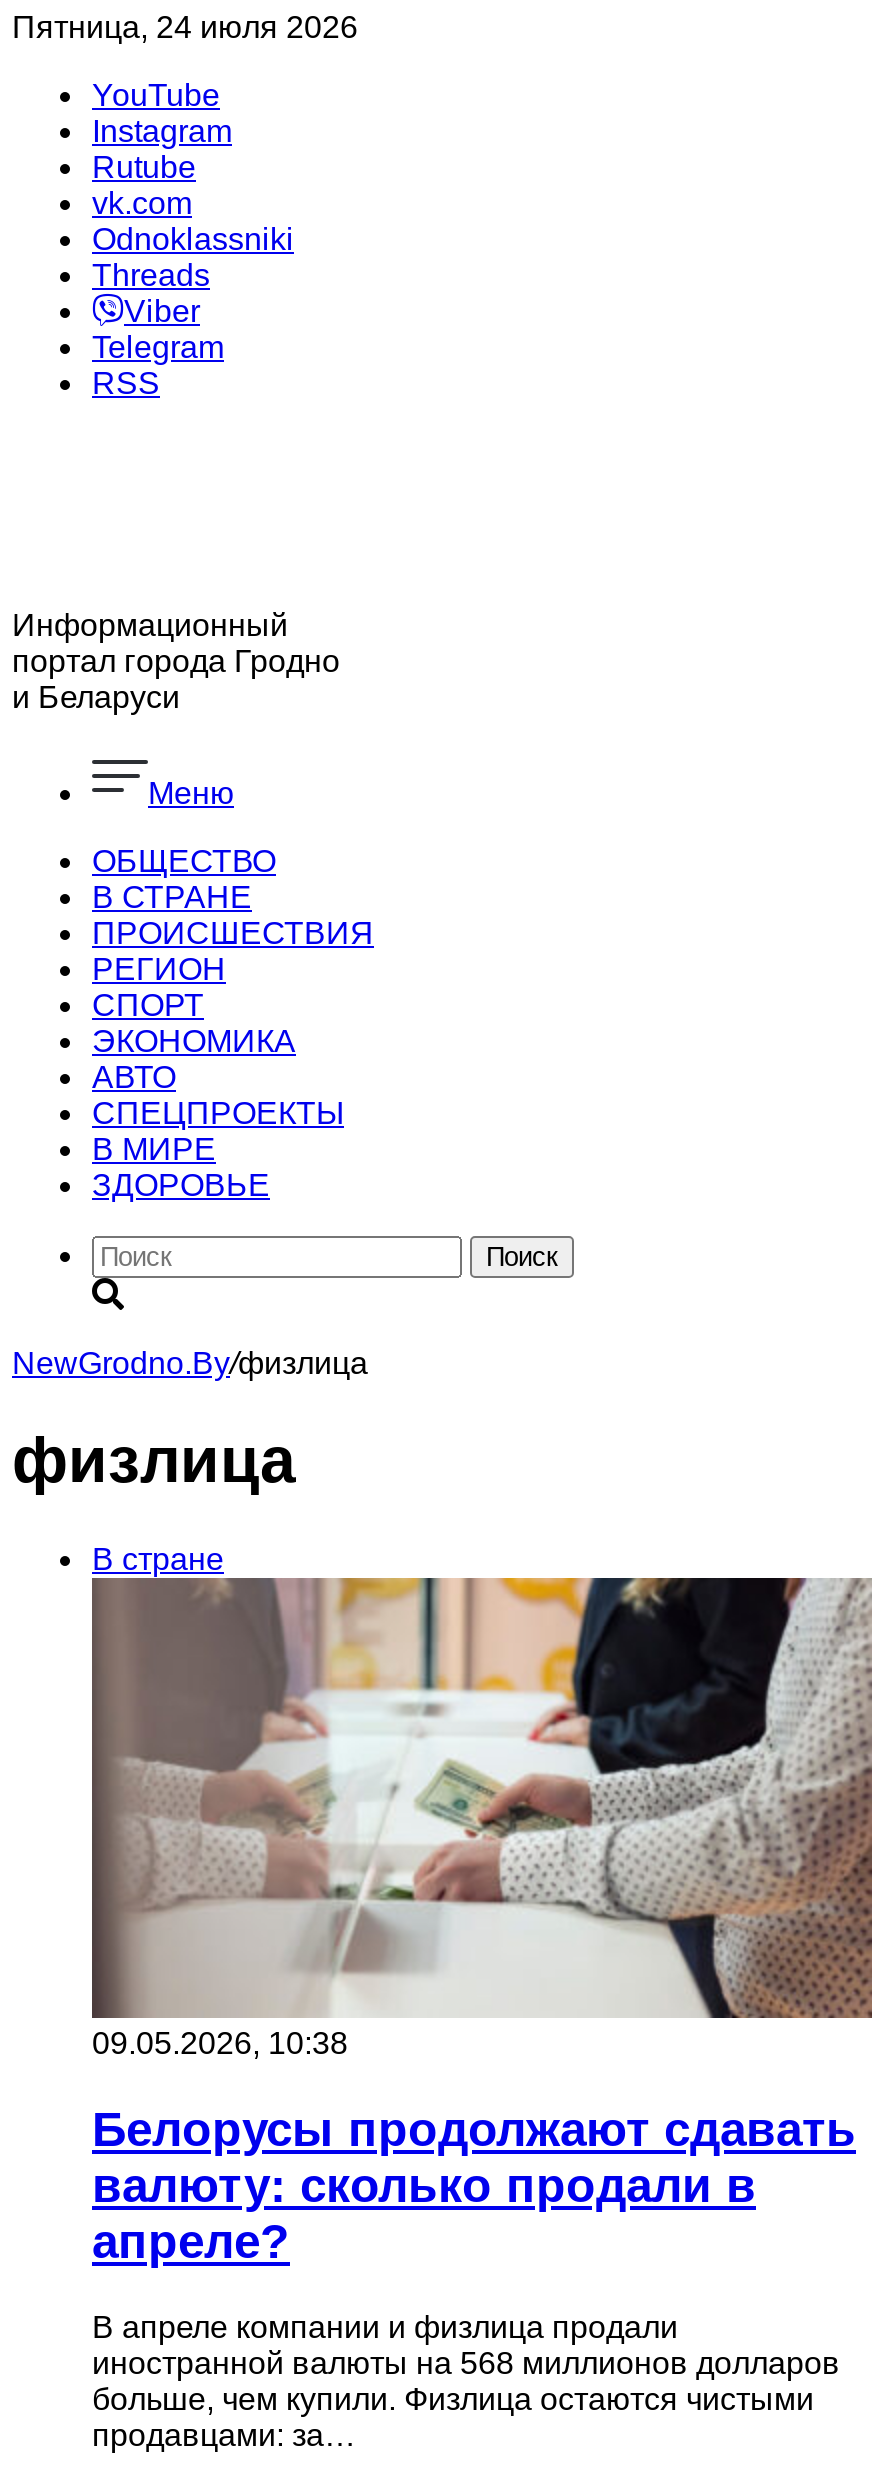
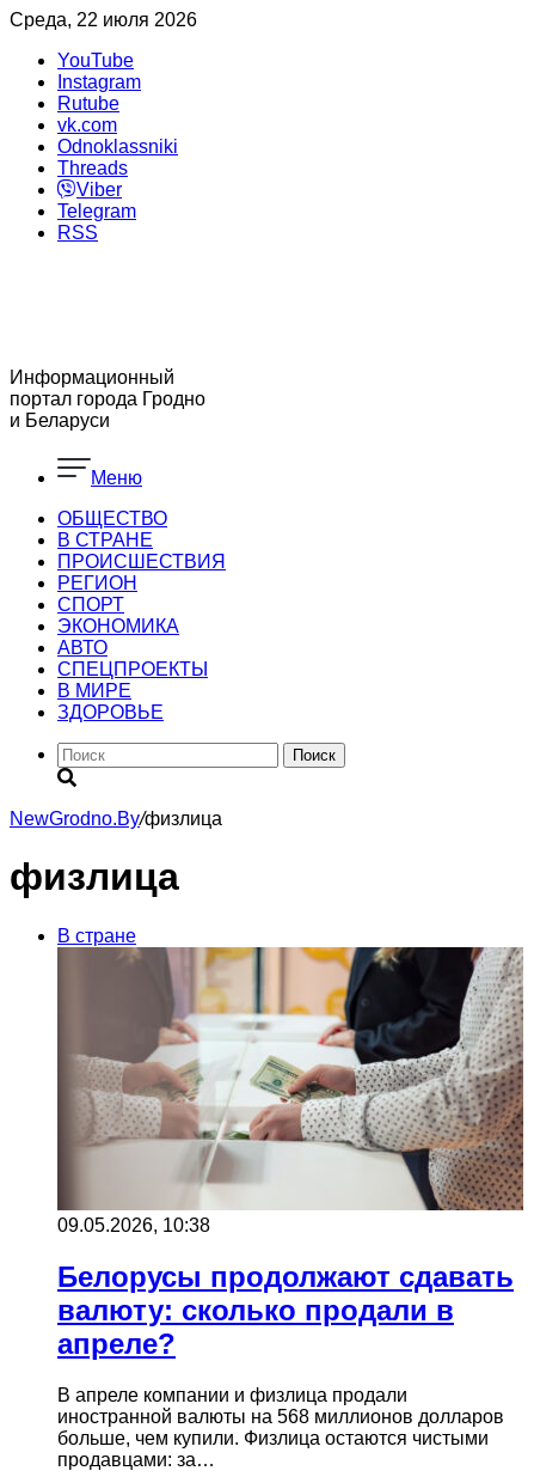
[12,10,358,44] Пятница, 24 июля 2026 -> [10,10,197,30] Среда, 22 июля 2026

